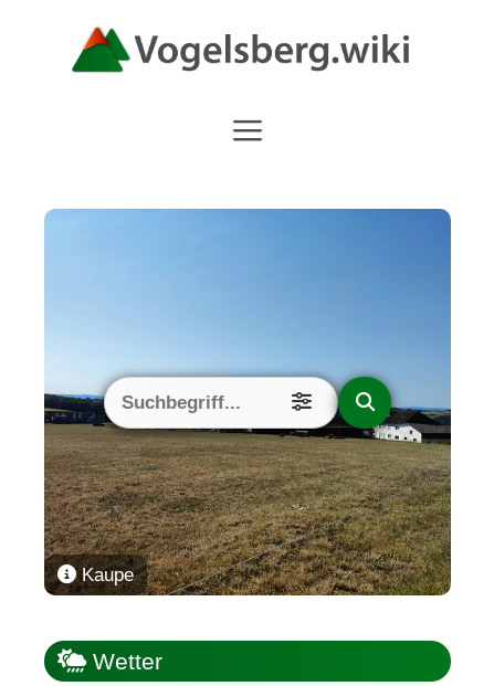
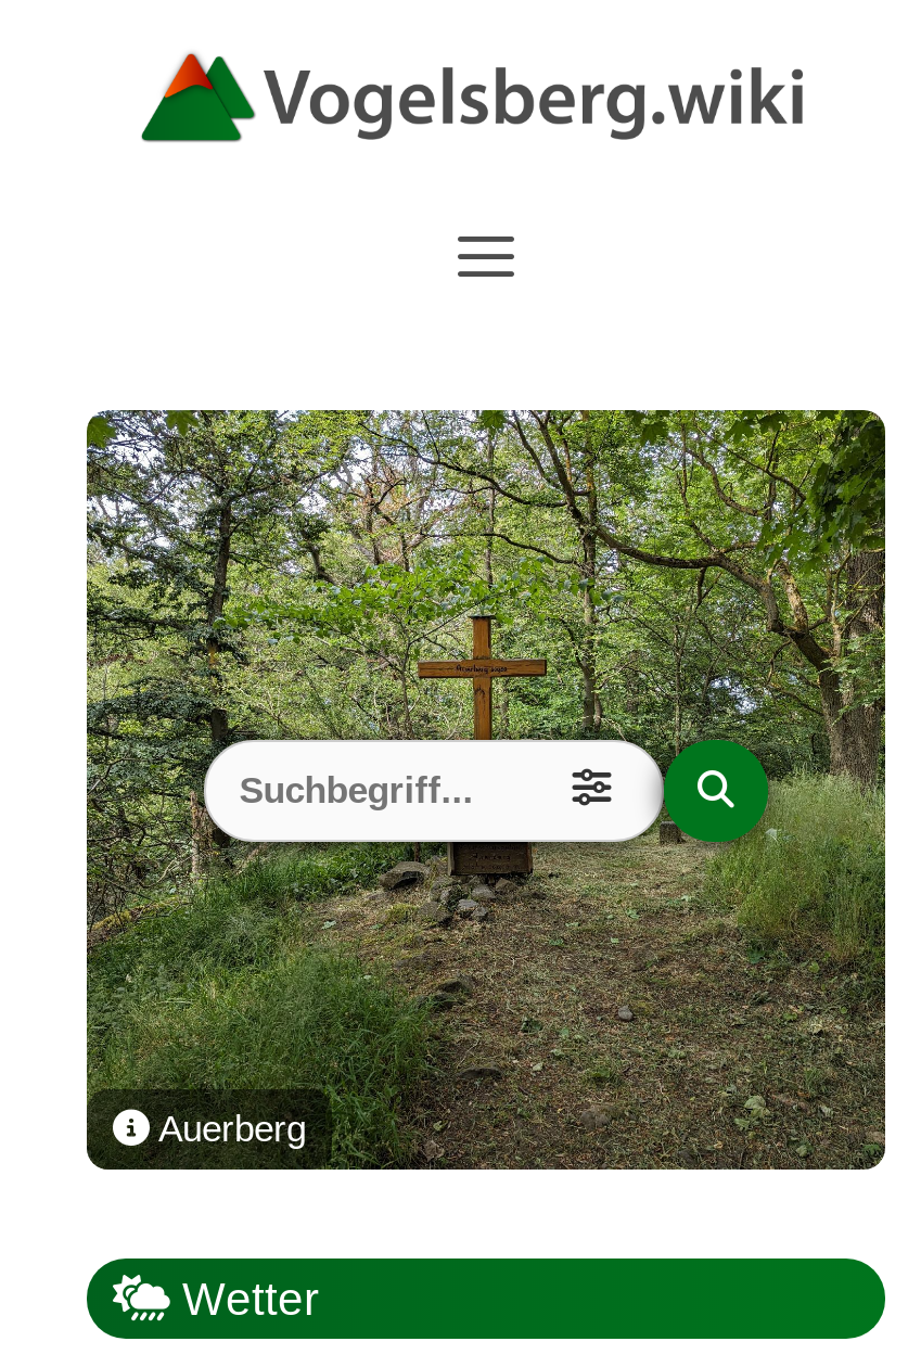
[44,208,452,595] [image] | Kaupe -> [85,408,887,1170] [image] | Auerberg

